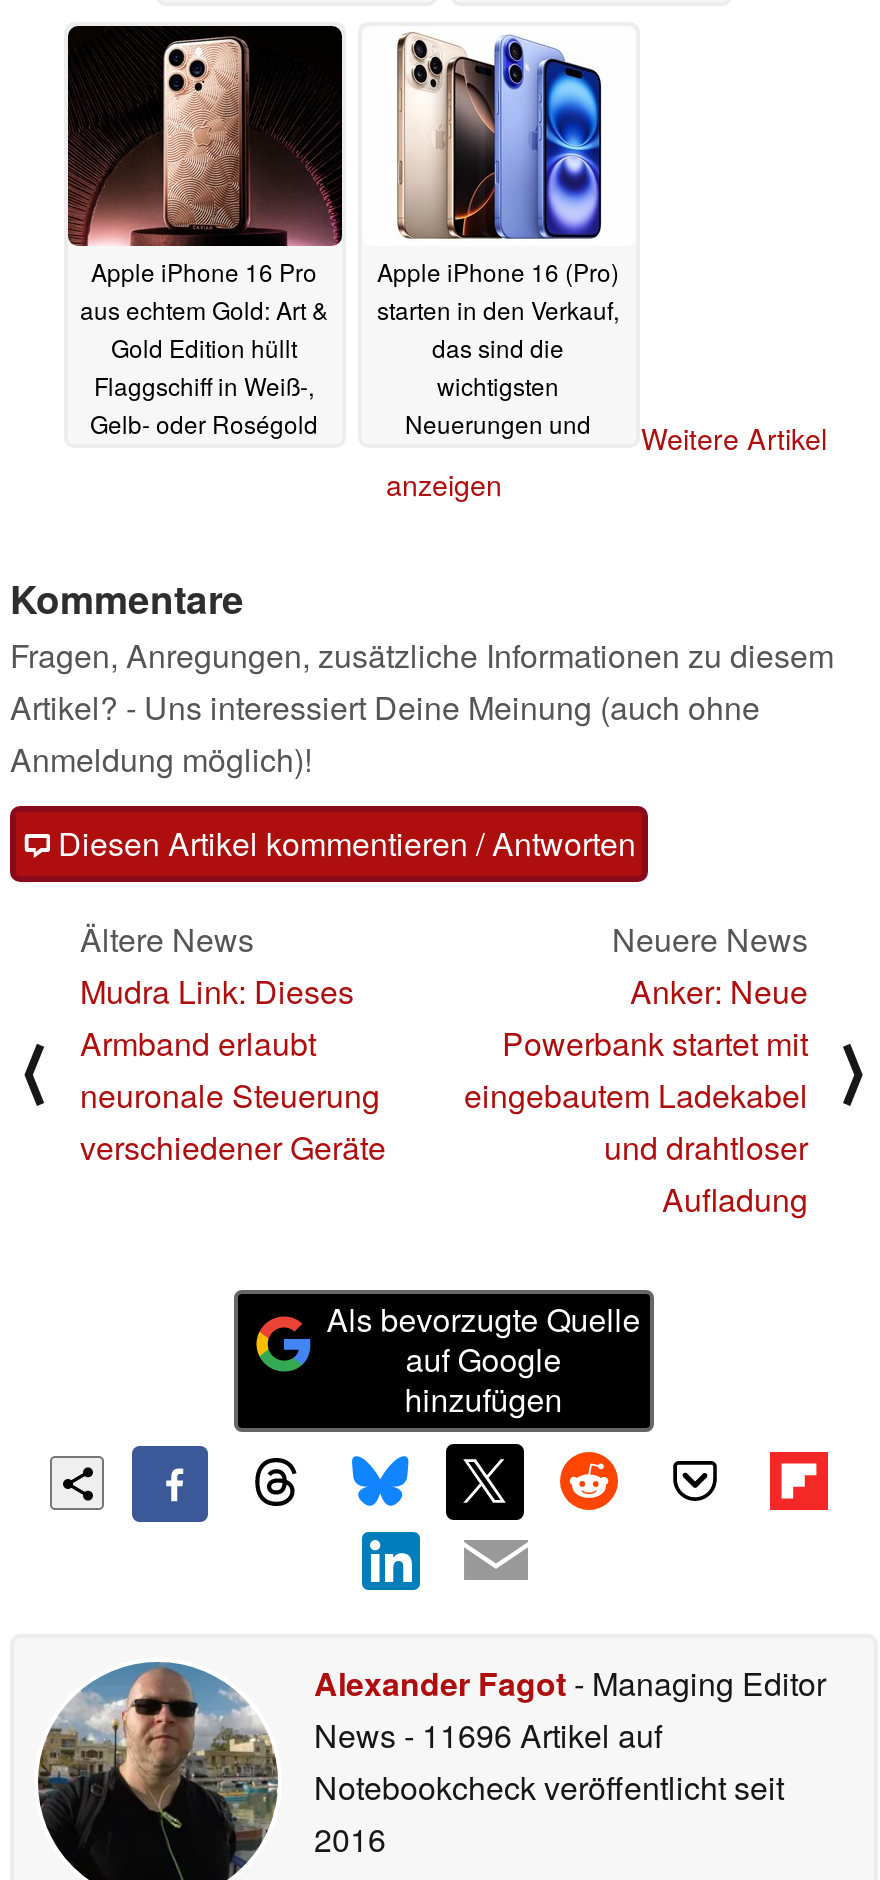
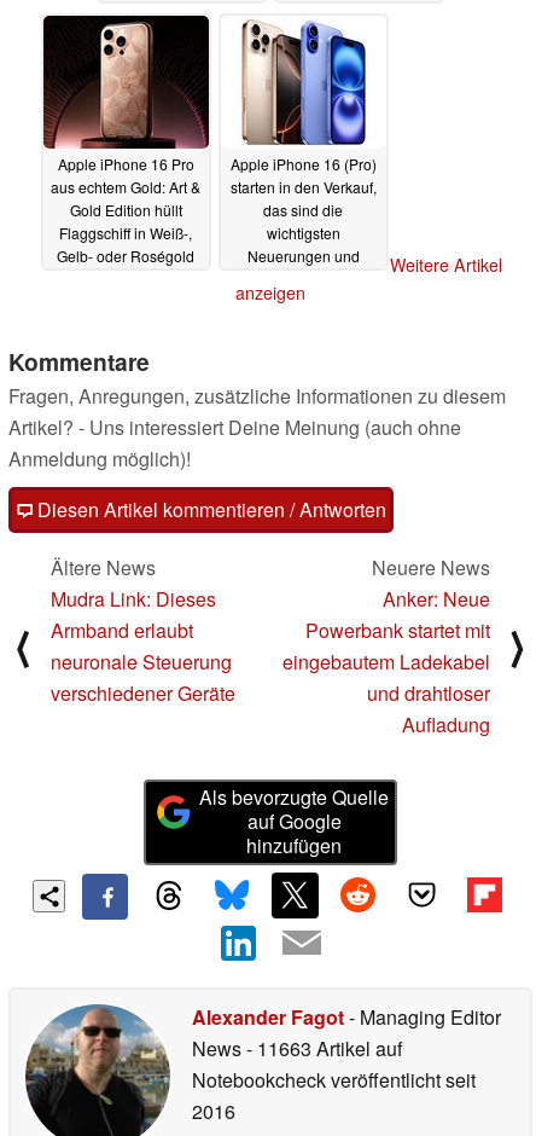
[314,1712,662,1758] News - 11696 Artikel auf -> [192,1034,402,1062] News - 11663 Artikel auf

